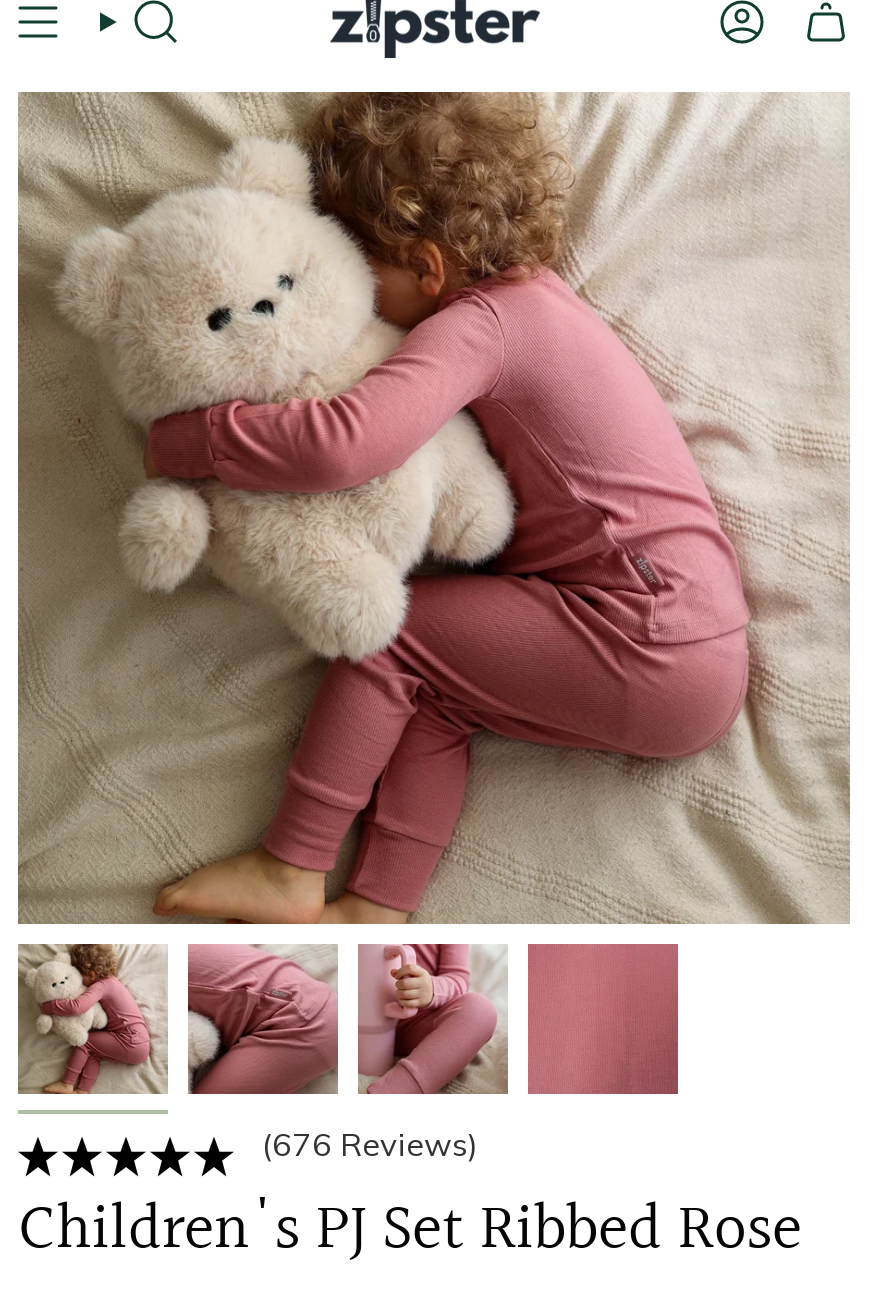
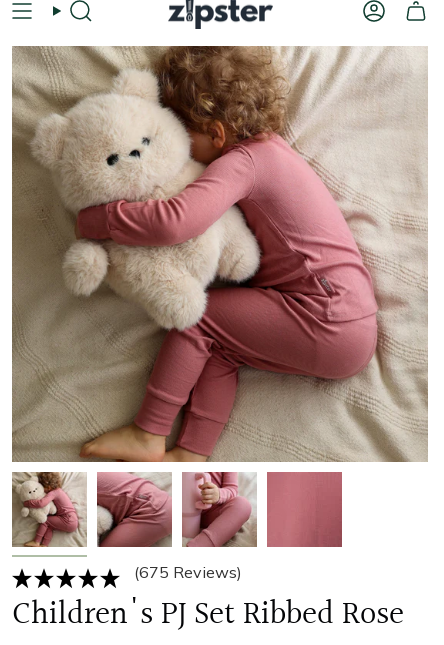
[262,1124,478,1164] (676 Reviews) -> [134,562,242,582] (675 Reviews)

